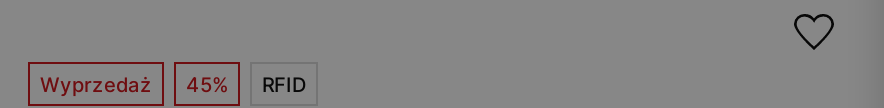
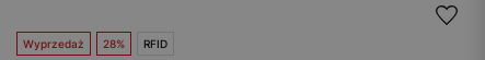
[40,72,306,96] Wyprzedaż 45% RFID -> [23,37,168,50] Wyprzedaż 28% RFID

